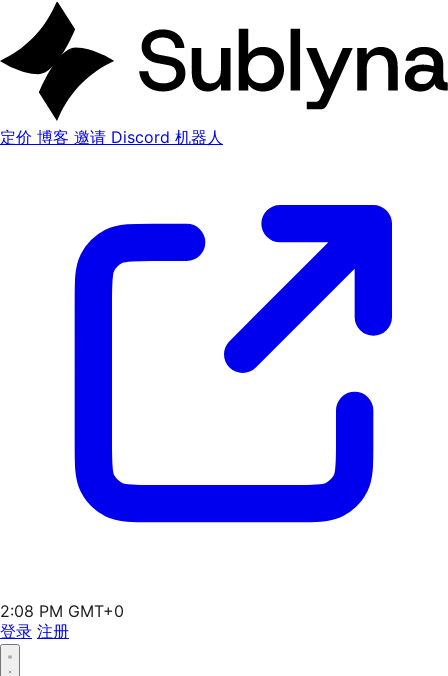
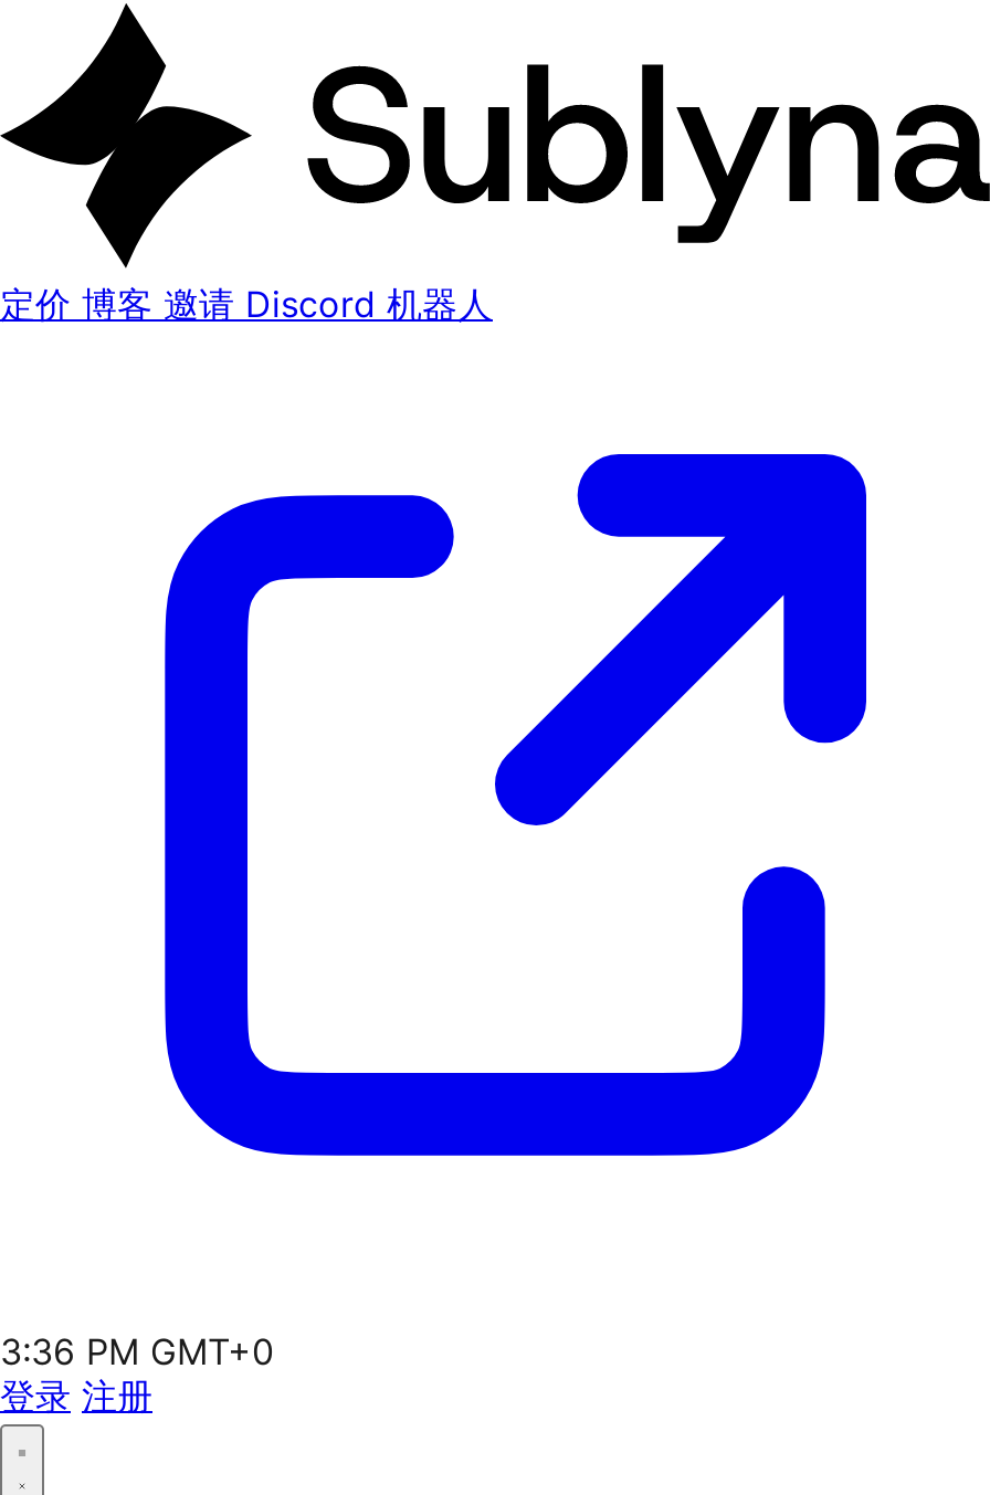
[0,601,124,621] 2:08 PM GMT+0 -> [0,1330,274,1374] 3:36 PM GMT+0

